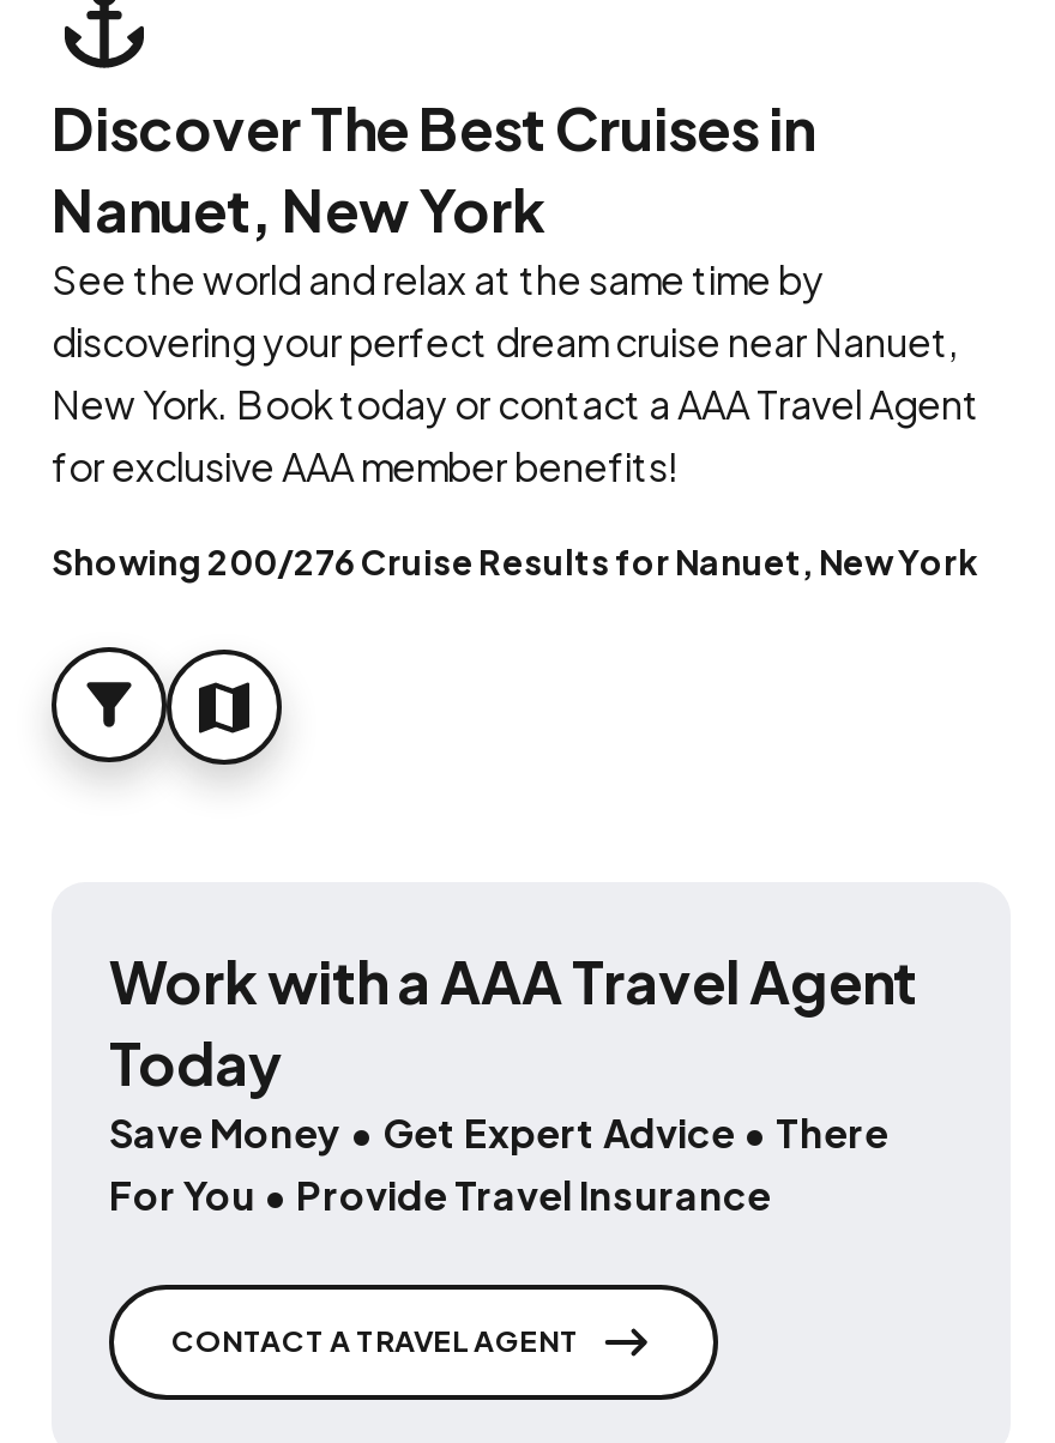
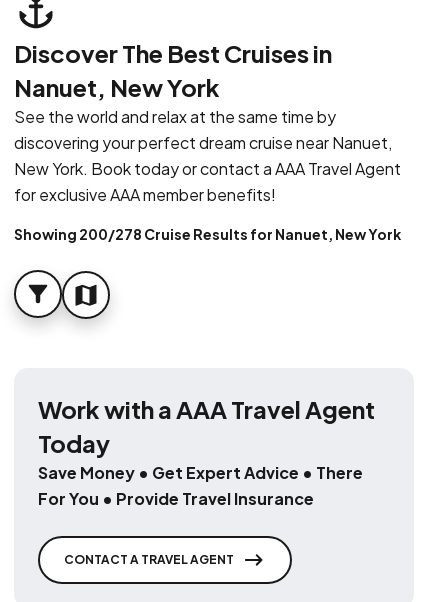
[52,539,977,582] Showing 200/276 Cruise Results for Nanuet, New York -> [14,225,401,243] Showing 200/278 Cruise Results for Nanuet, New York

